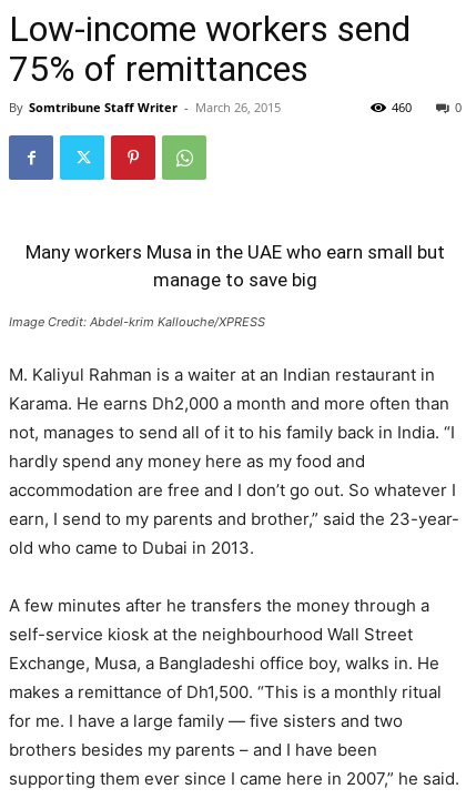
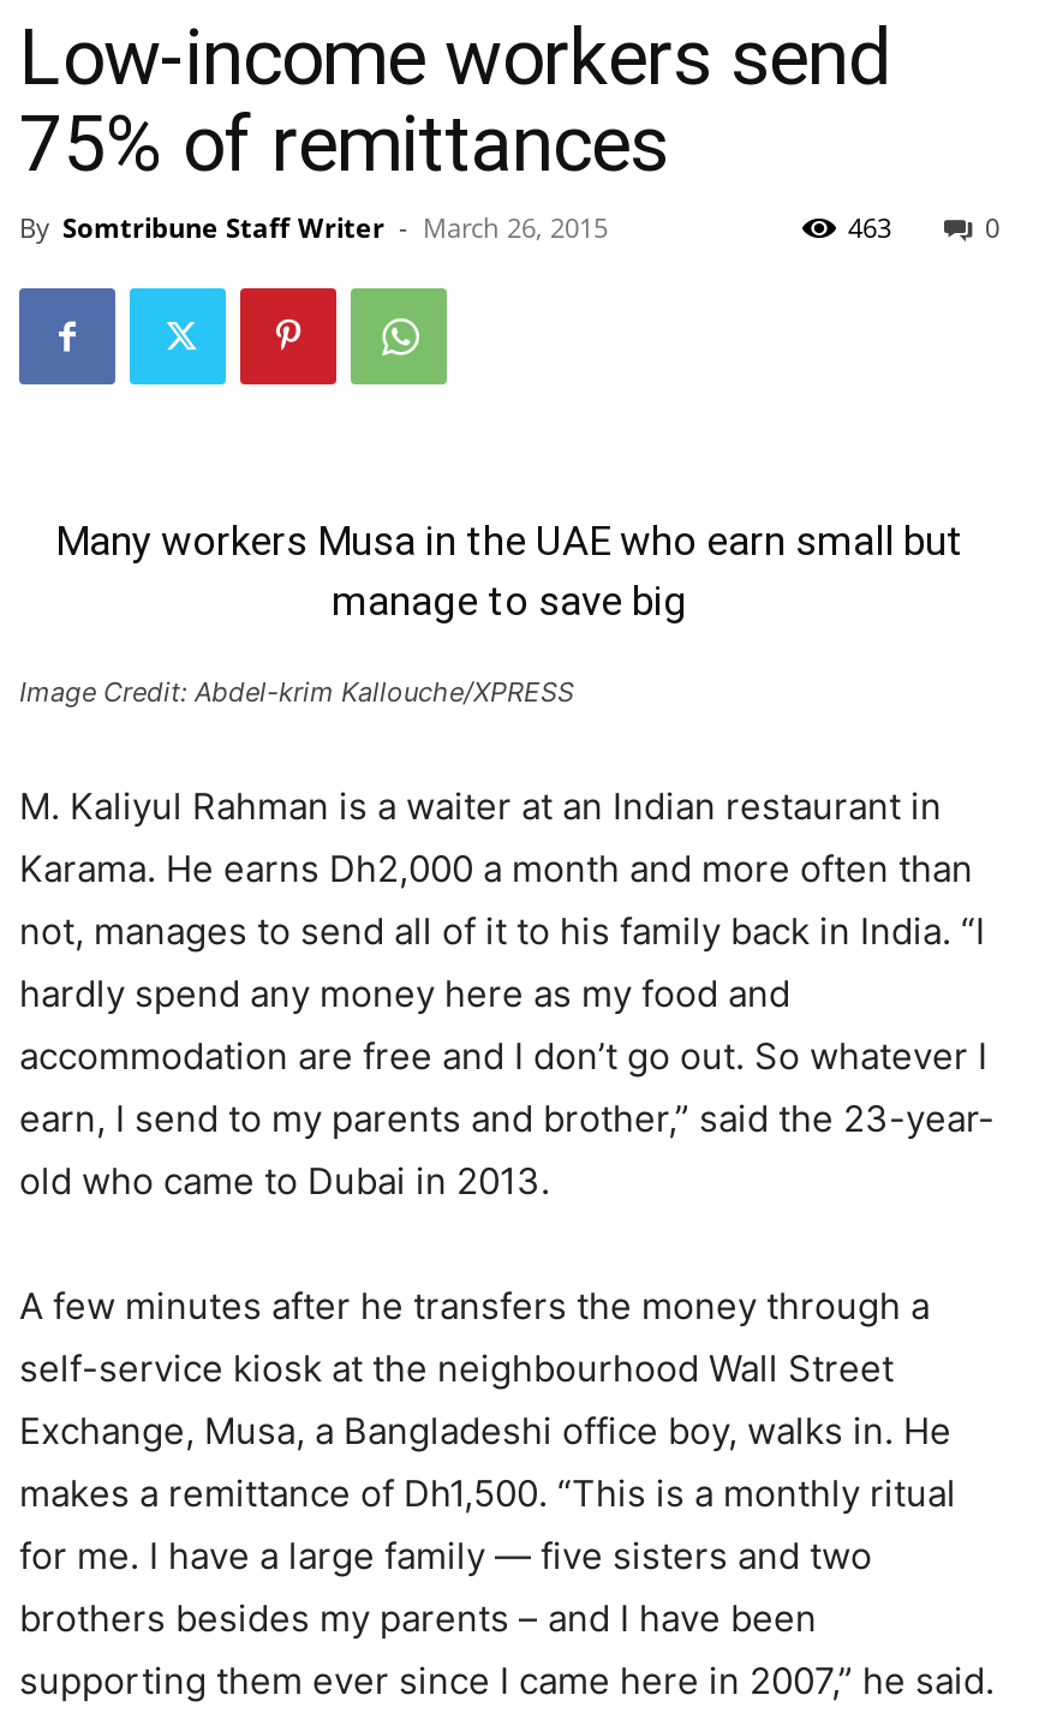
[392,99,412,115] 460 -> [848,209,891,245] 463

